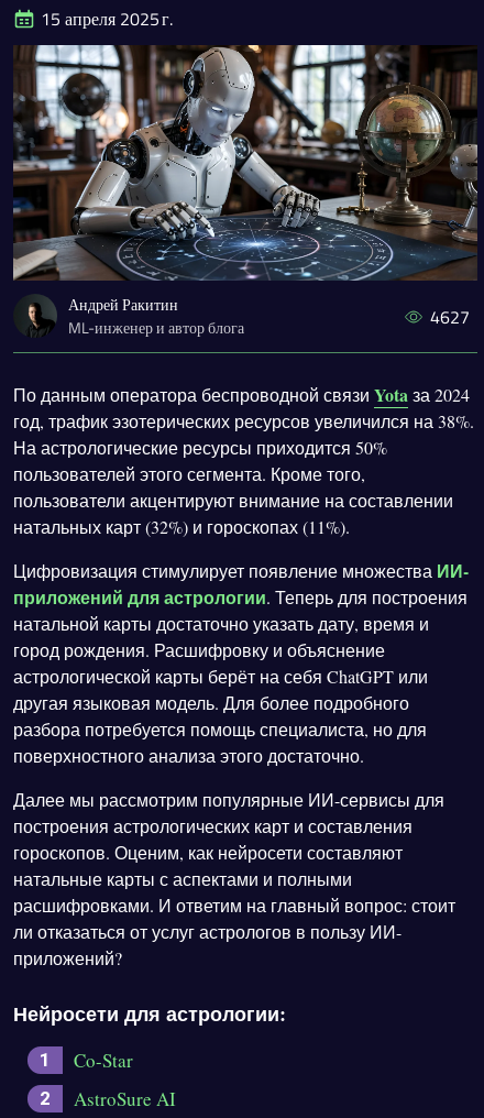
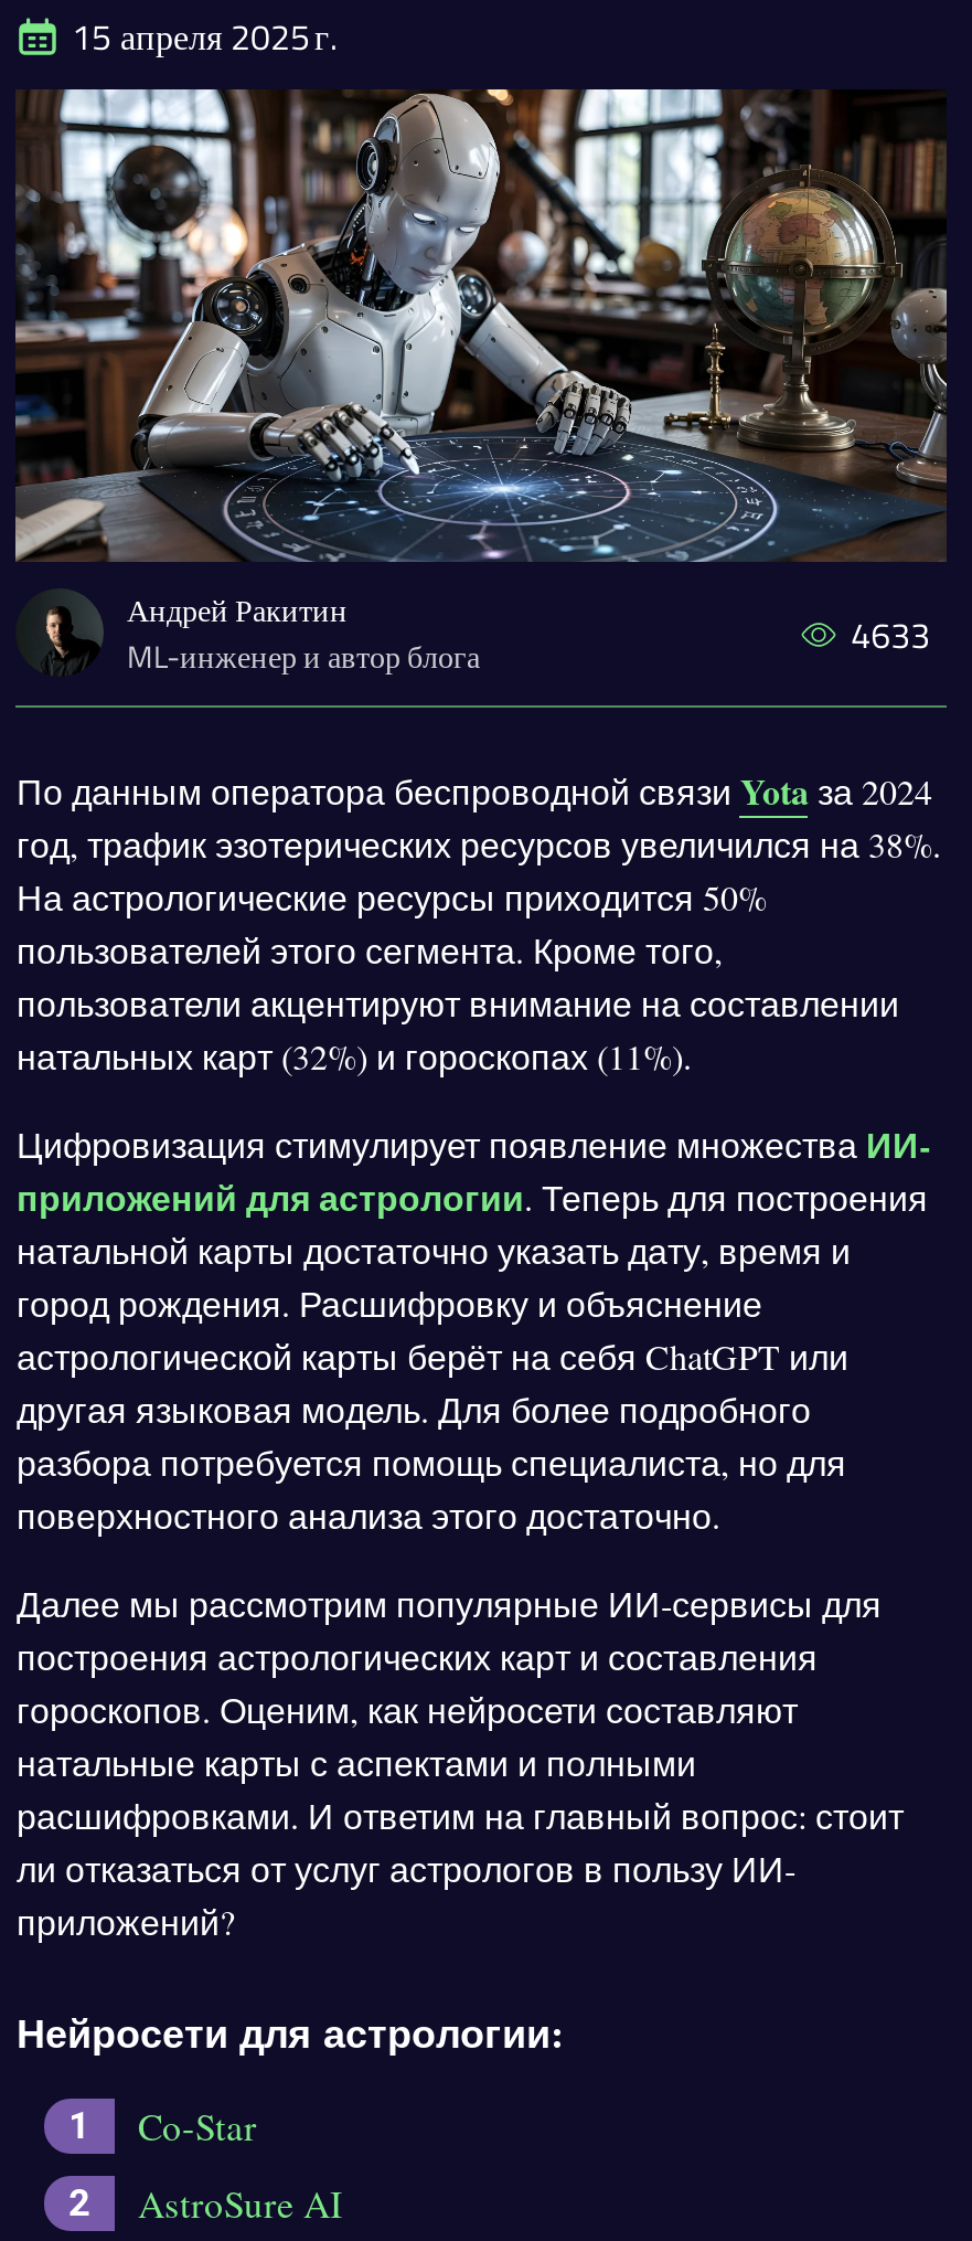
[430,303,469,330] 4627 -> [851,608,930,661] 4633

